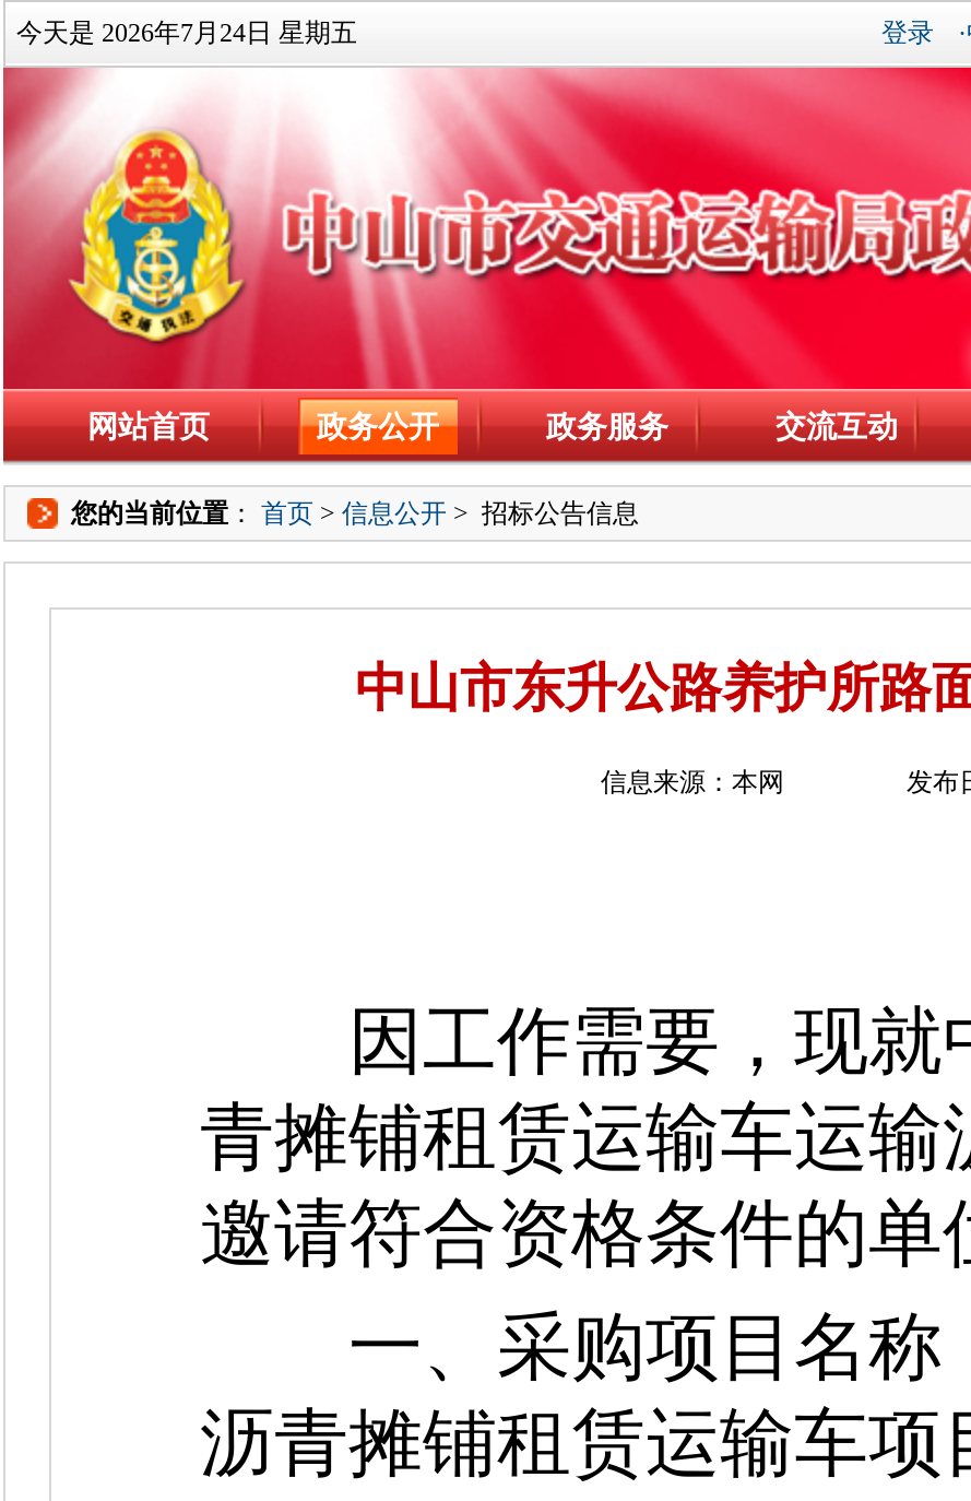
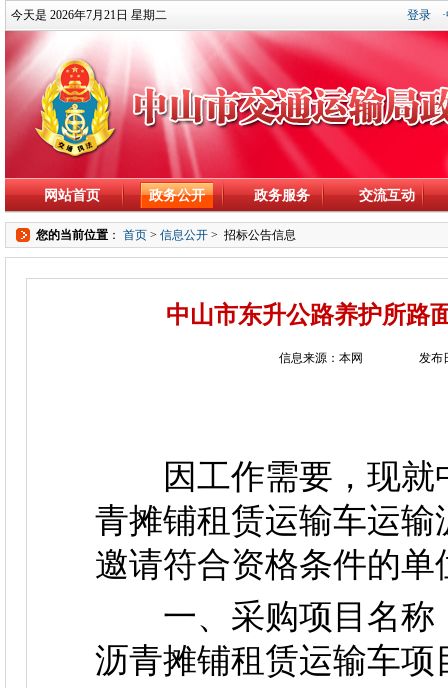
[16,17,357,48] 今天是 2026年7月24日 星期五 -> [11,8,167,22] 今天是 2026年7月21日 星期二

